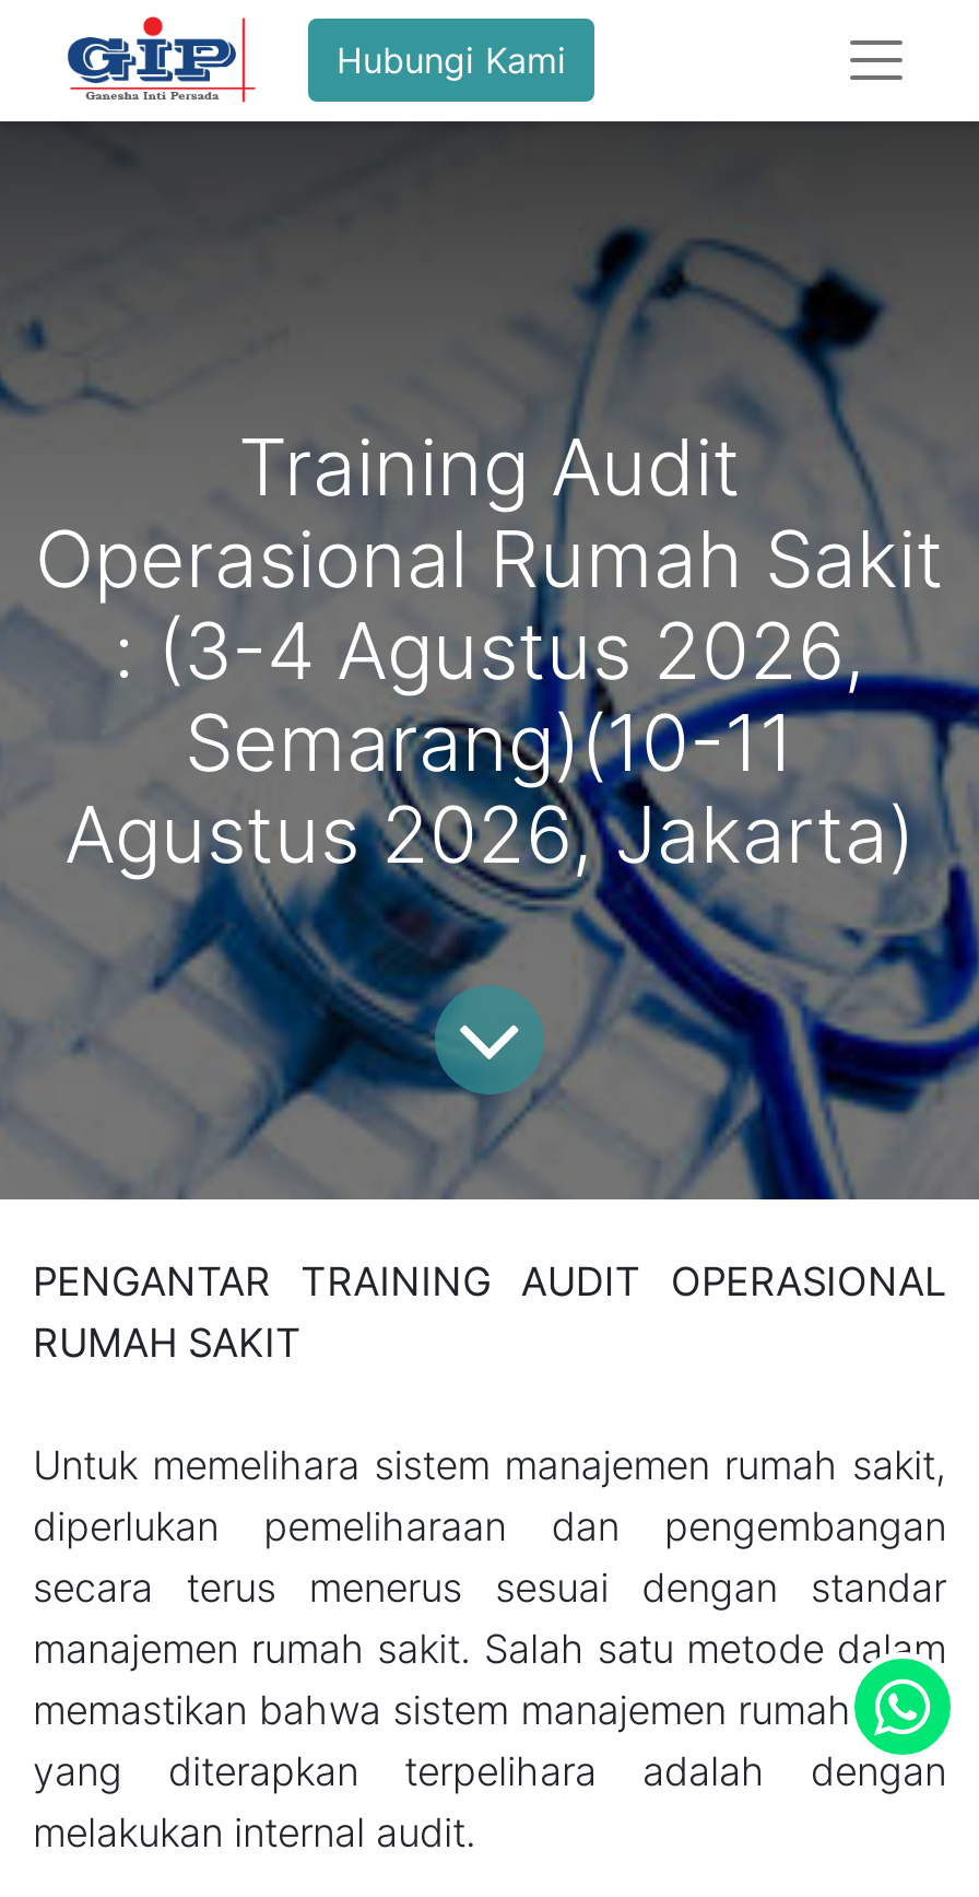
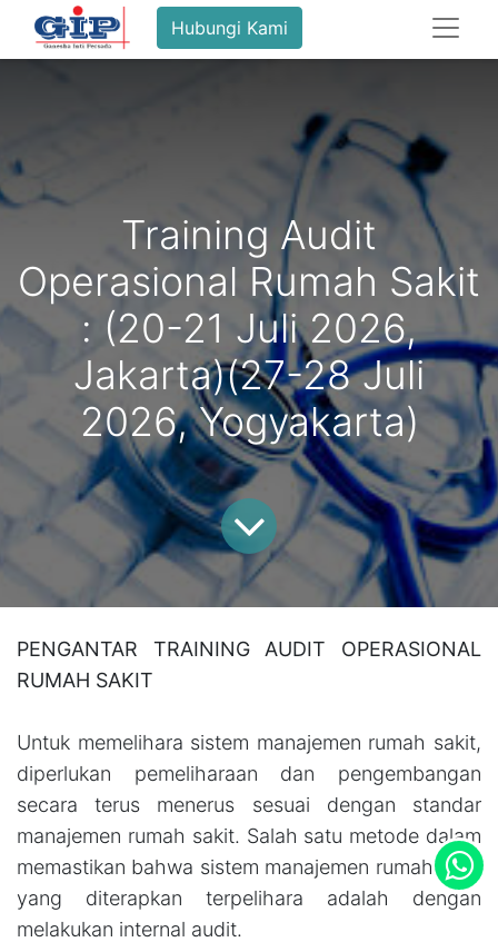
[64,603,915,883] : (3-4 Agustus 2026, | Semarang)(10-11 | Agustus 2026, Jakarta) -> [73,304,425,446] : (20-21 Juli 2026, | Jakarta)(27-28 Juli | 2026, Yogyakarta)

